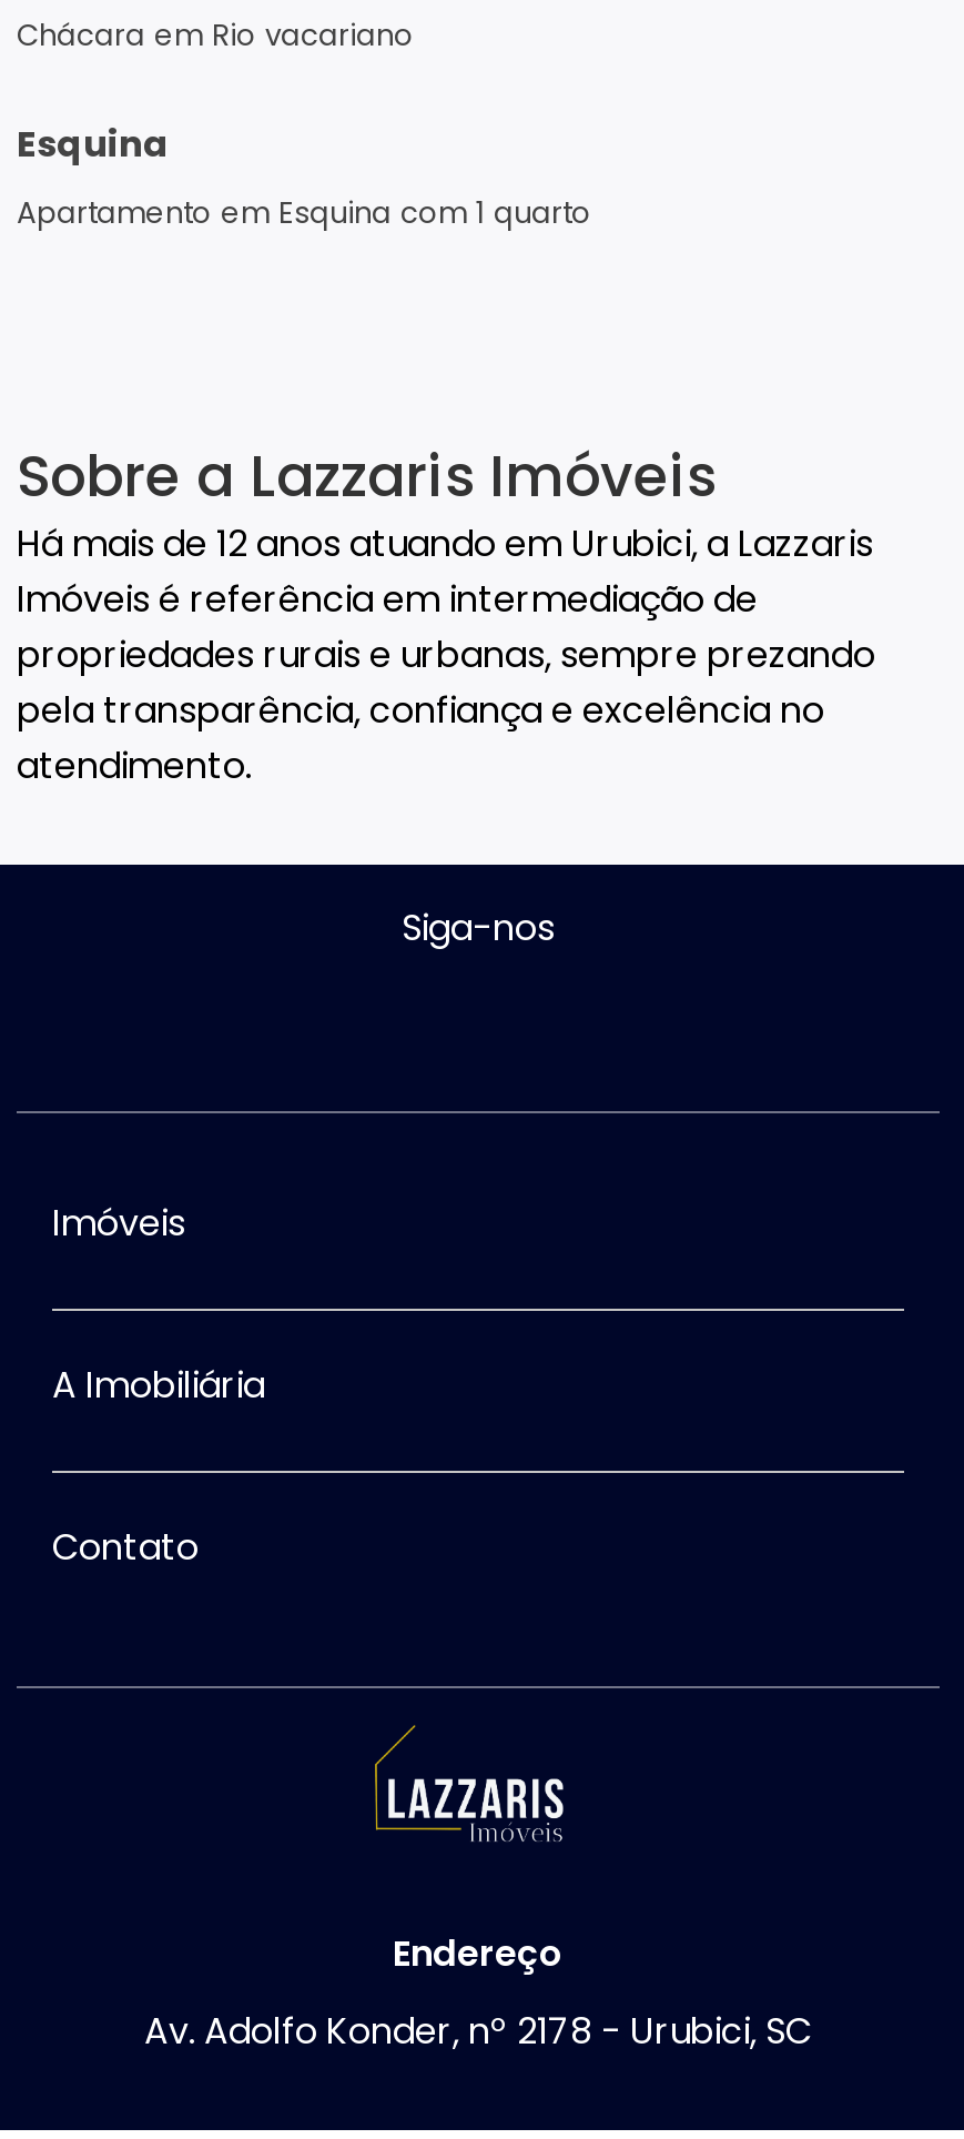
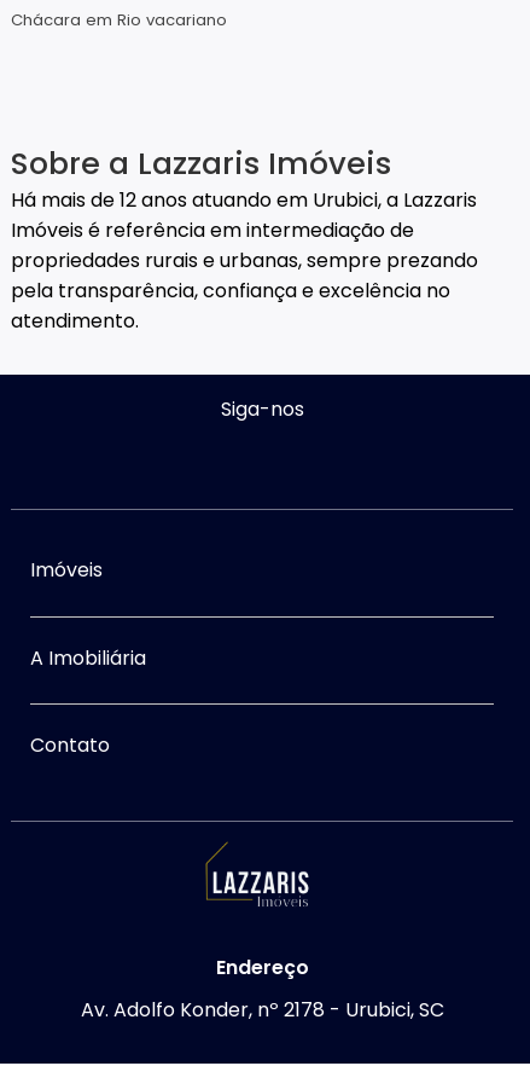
[17,118,591,235] Esquina | Apartamento em Esquina com 1 quarto -> none

